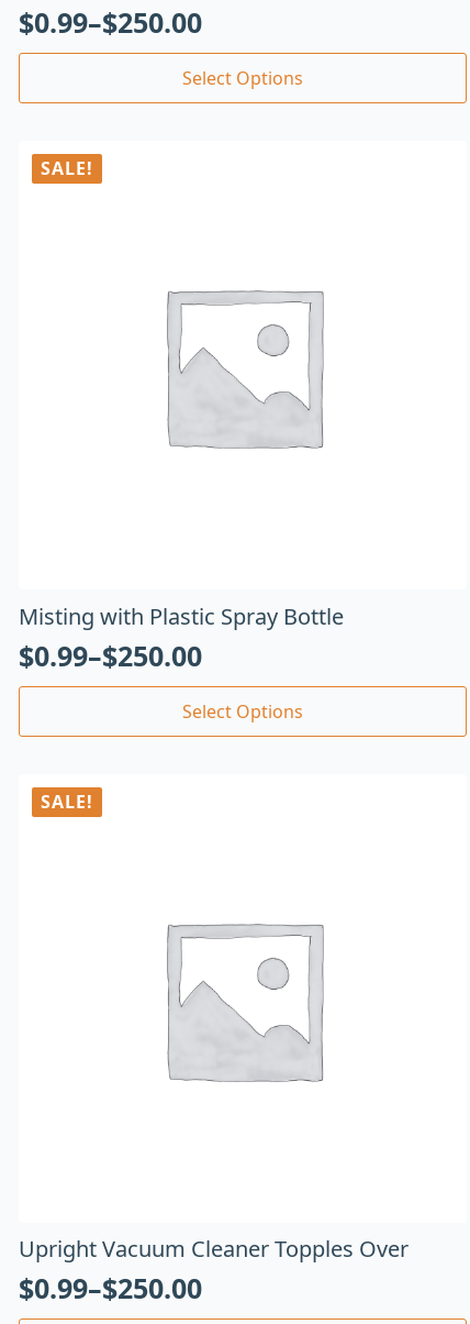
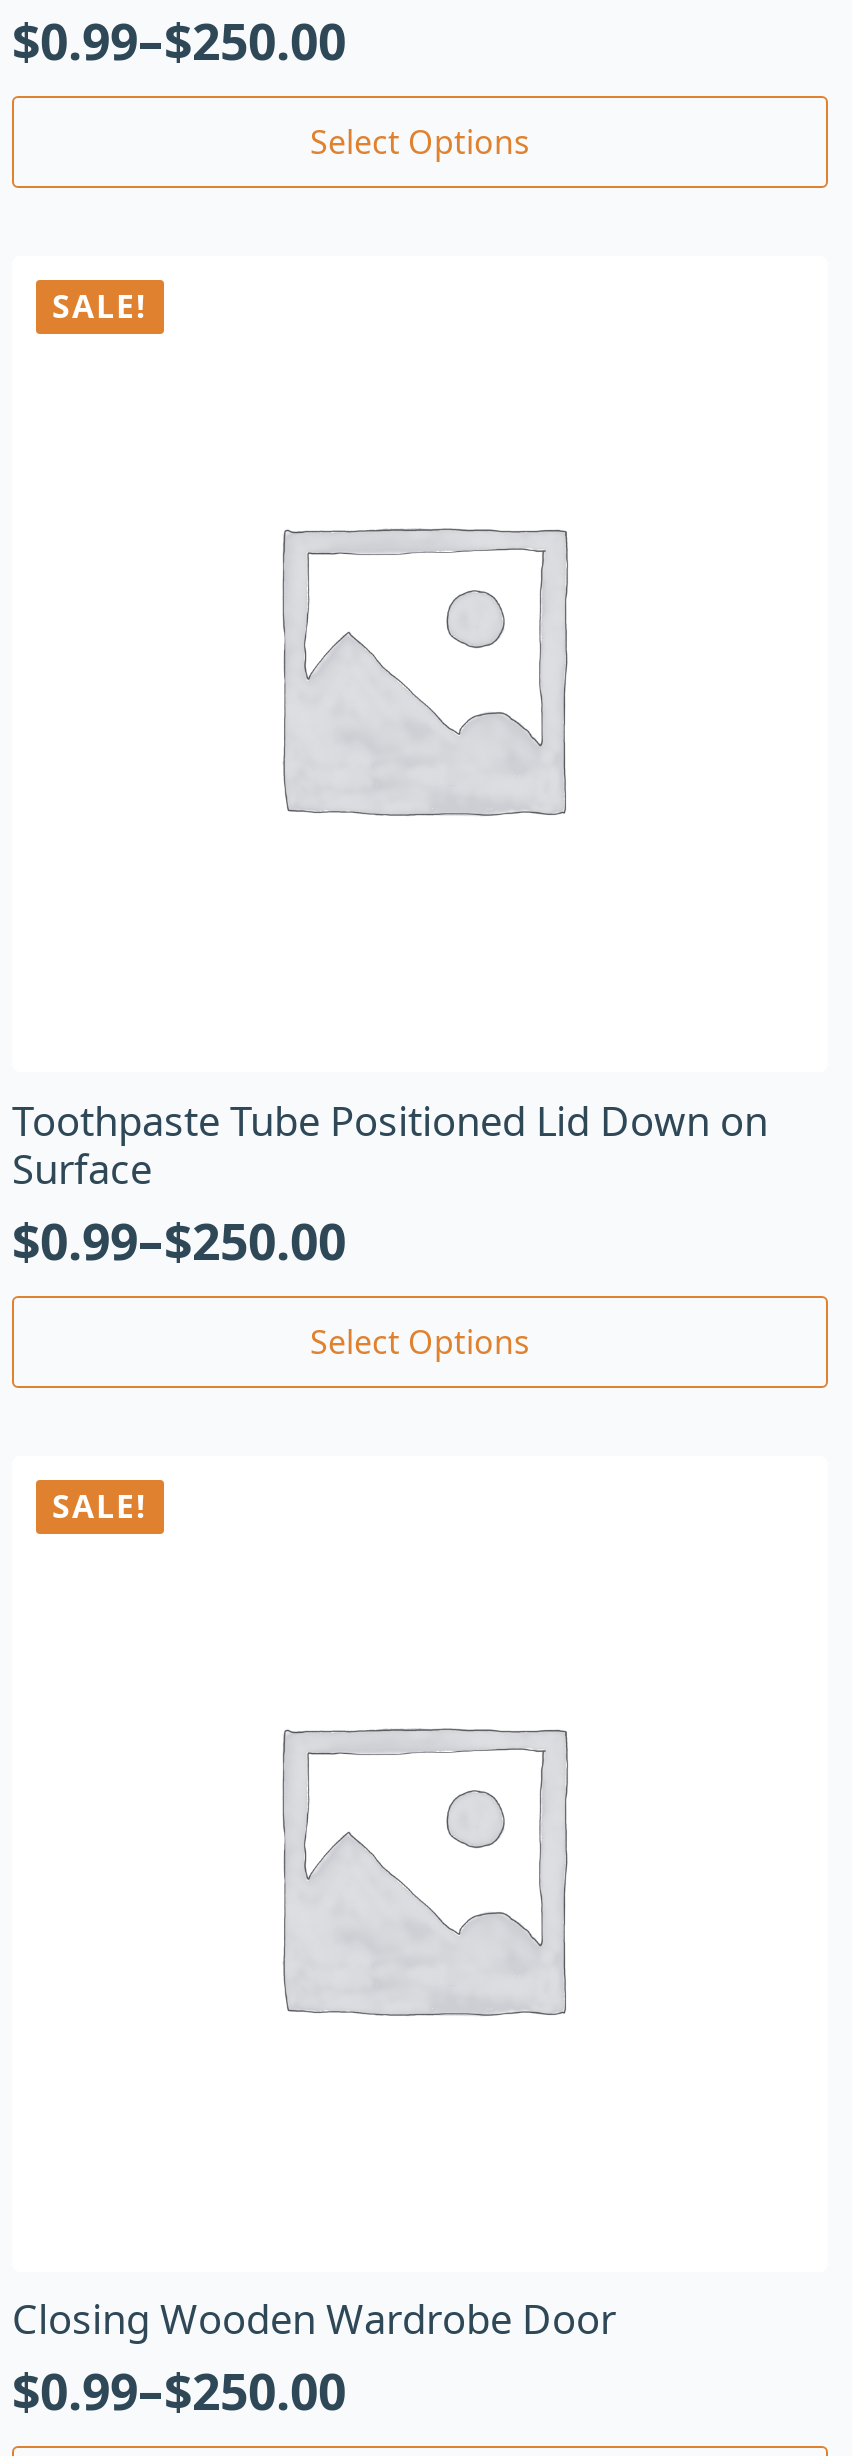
[19,601,344,631] Misting with Plastic Spray Bottle -> [12,1093,768,1195] Toothpaste Tube Positioned Lid Down on | Surface
[19,1234,409,1264] Upright Vacuum Cleaner Topples Over -> [12,2293,616,2347] Closing Wooden Wardrobe Door

